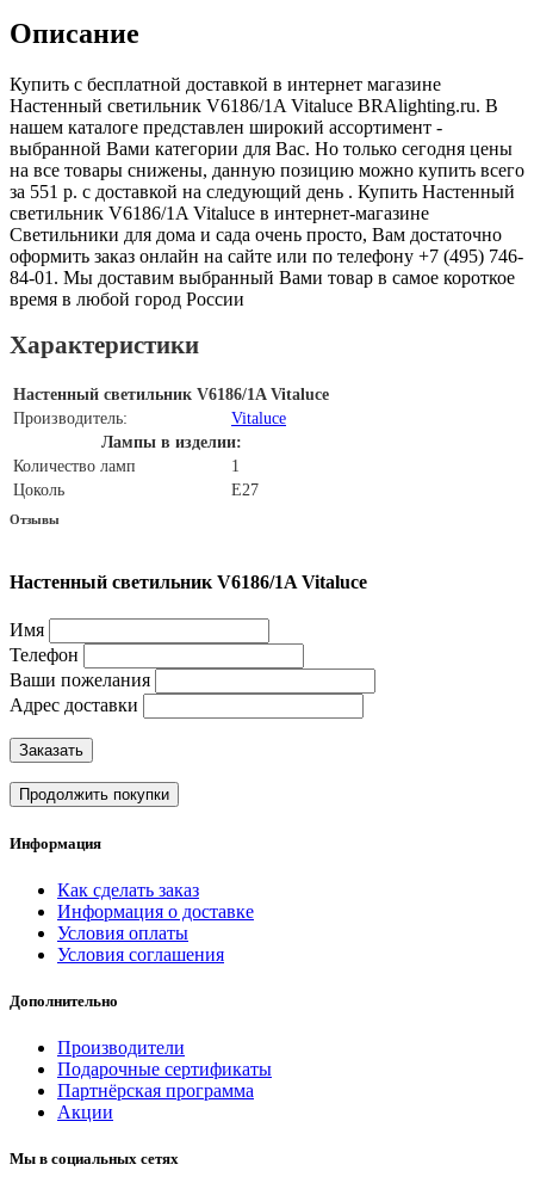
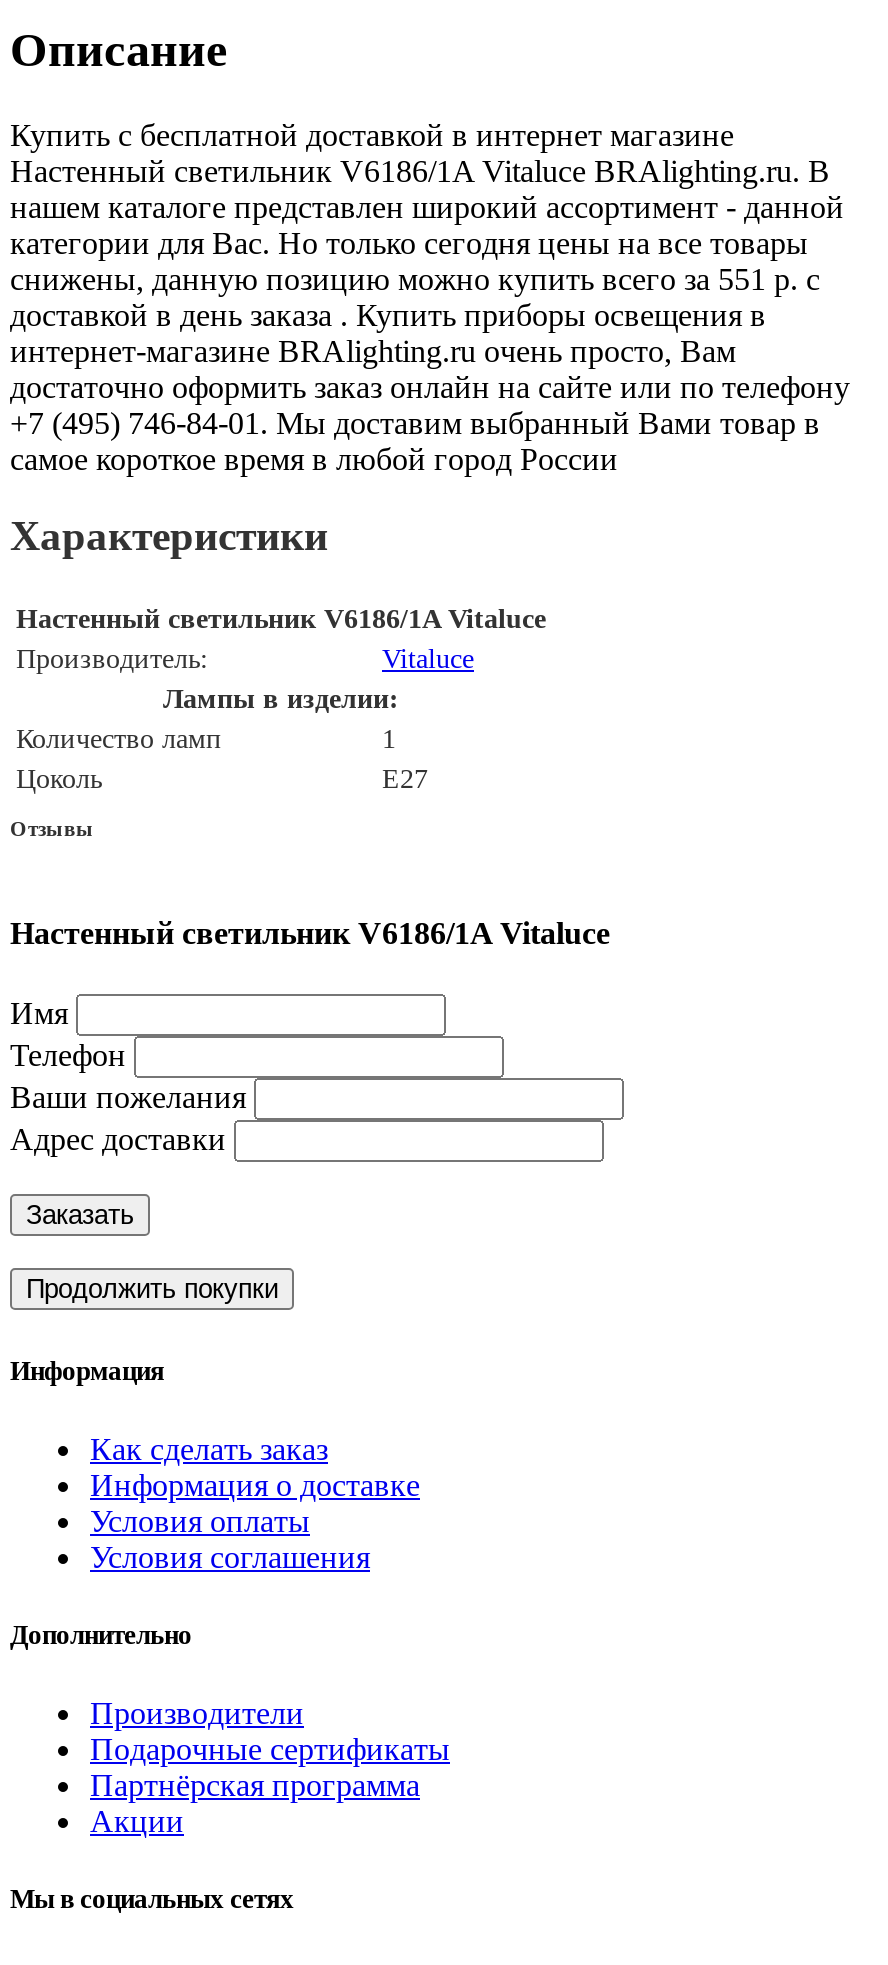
[10,117,524,309] нашем каталоге представлен широкий ассортимент - | выбранной Вами категории для Вас. Но только сегодня цены | на все товары снижены, данную позицию можно купить всего | за 551 р. с доставкой на следующий день . Купить Настенный | светильник V6186/1A Vitaluce в интернет-магазине | Светильники для дома и сада очень просто, Вам достаточно | оформить заказ онлайн на сайте или по телефону +7 (495) 746- | 84-01. Мы доставим выбранный Вами товар в самое короткое | время в любой город России -> [10,189,850,475] нашем каталоге представлен широкий ассортимент - данной | категории для Вас. Но только сегодня цены на все товары | снижены, данную позицию можно купить всего за 551 р. с | доставкой в день заказа . Купить приборы освещения в | интернет-магазине BRAlighting.ru очень просто, Вам | достаточно оформить заказ онлайн на сайте или по телефону | +7 (495) 746-84-01. Мы доставим выбранный Вами товар в | самое короткое время в любой город России

